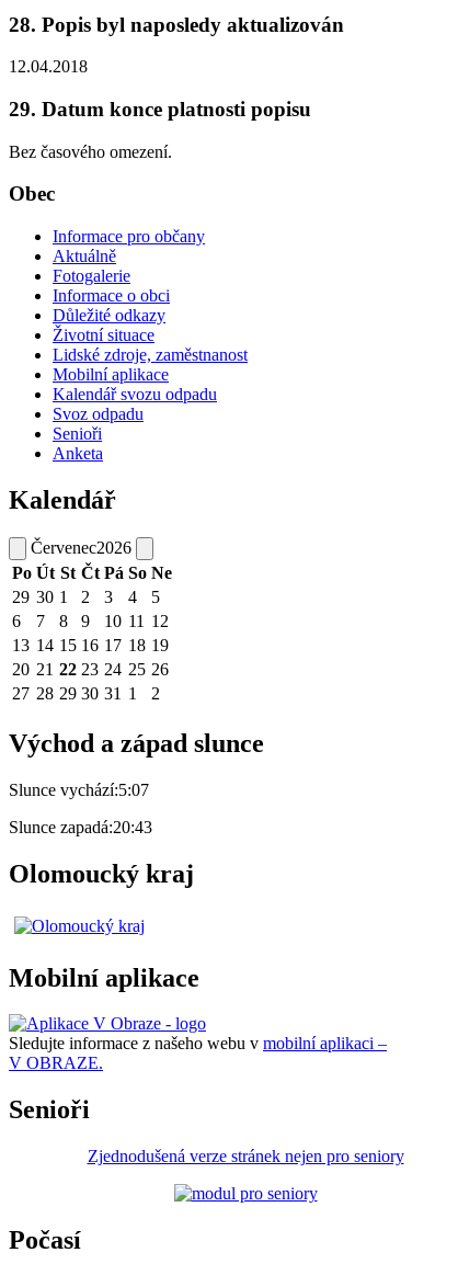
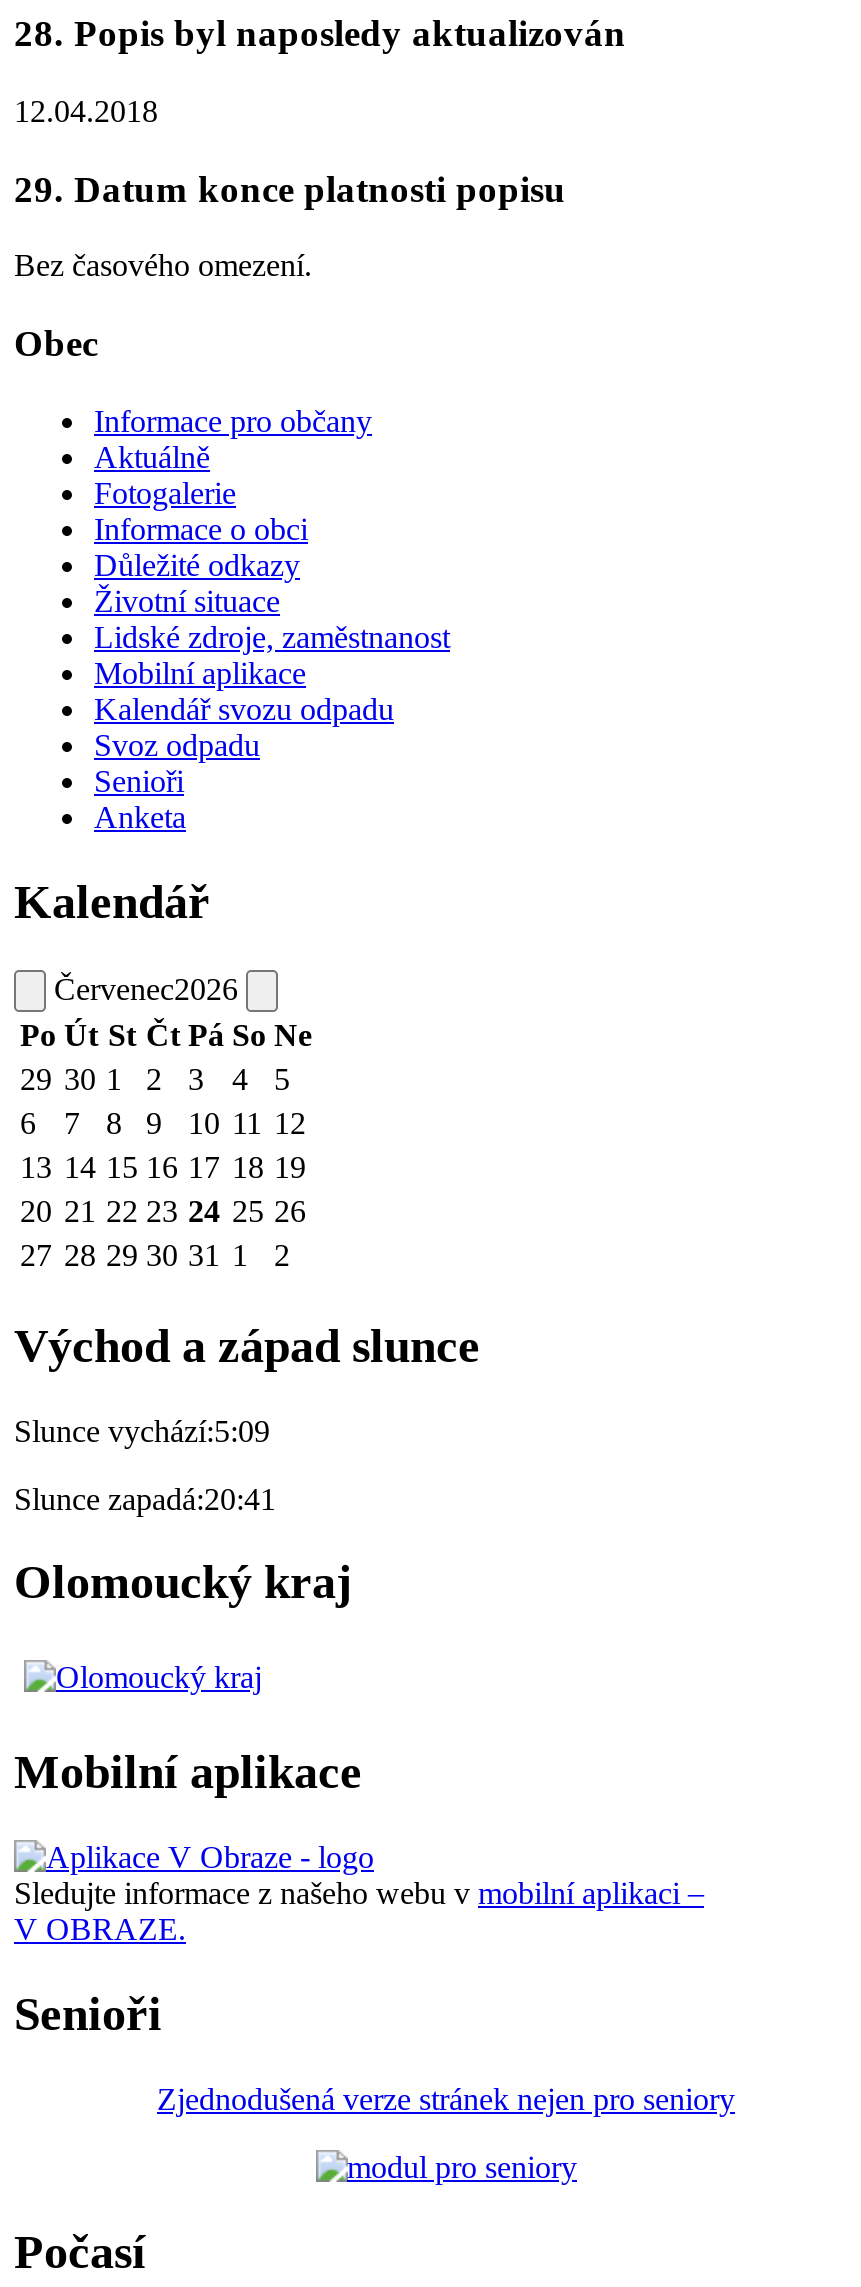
[9,780,149,799] Slunce vychází:5:07 -> [14,1413,270,1447] Slunce vychází:5:09
[9,818,152,836] Slunce zapadá:20:43 -> [14,1481,276,1515] Slunce zapadá:20:41

